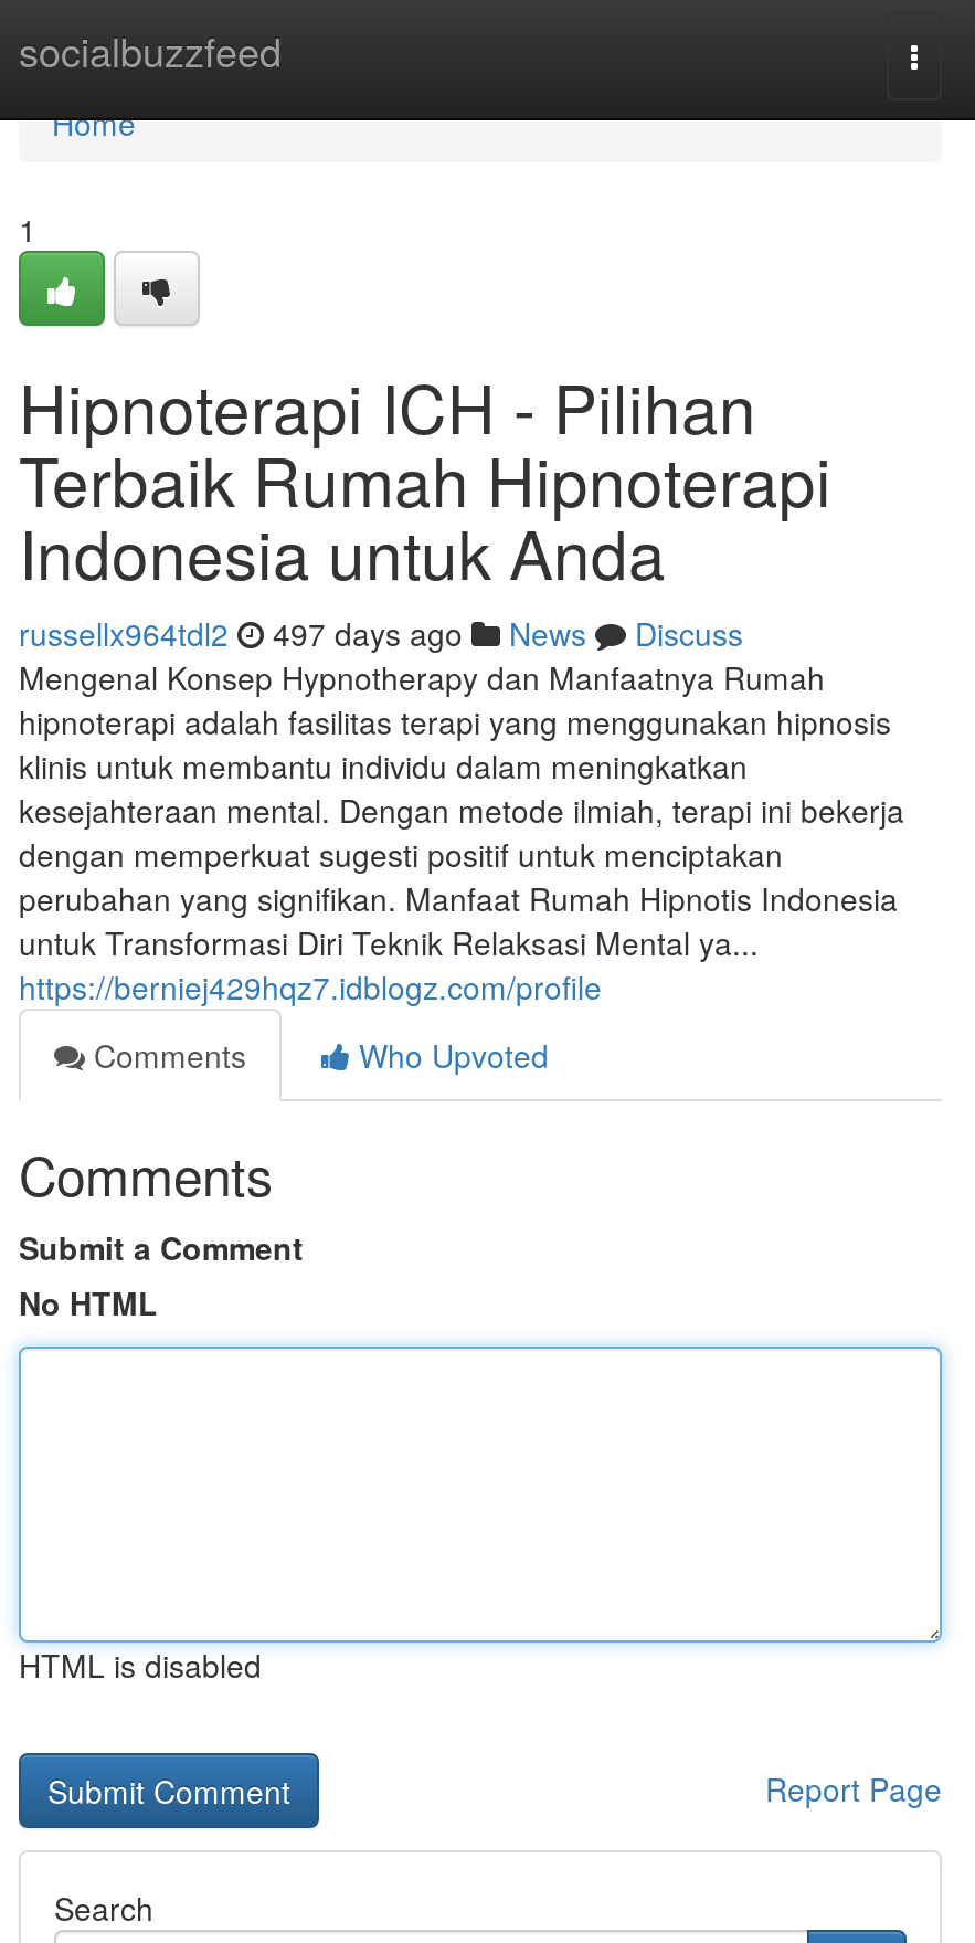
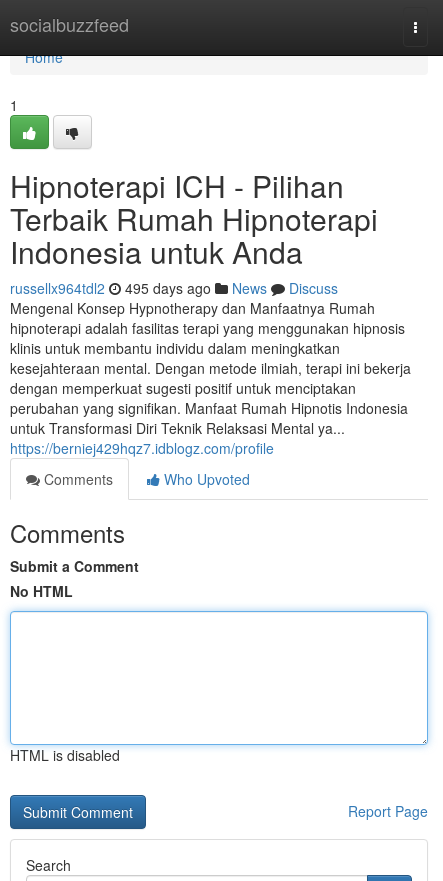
[19,611,743,655] russellx964tdl2 497 days ago News Discuss -> [10,278,338,298] russellx964tdl2 495 days ago News Discuss

